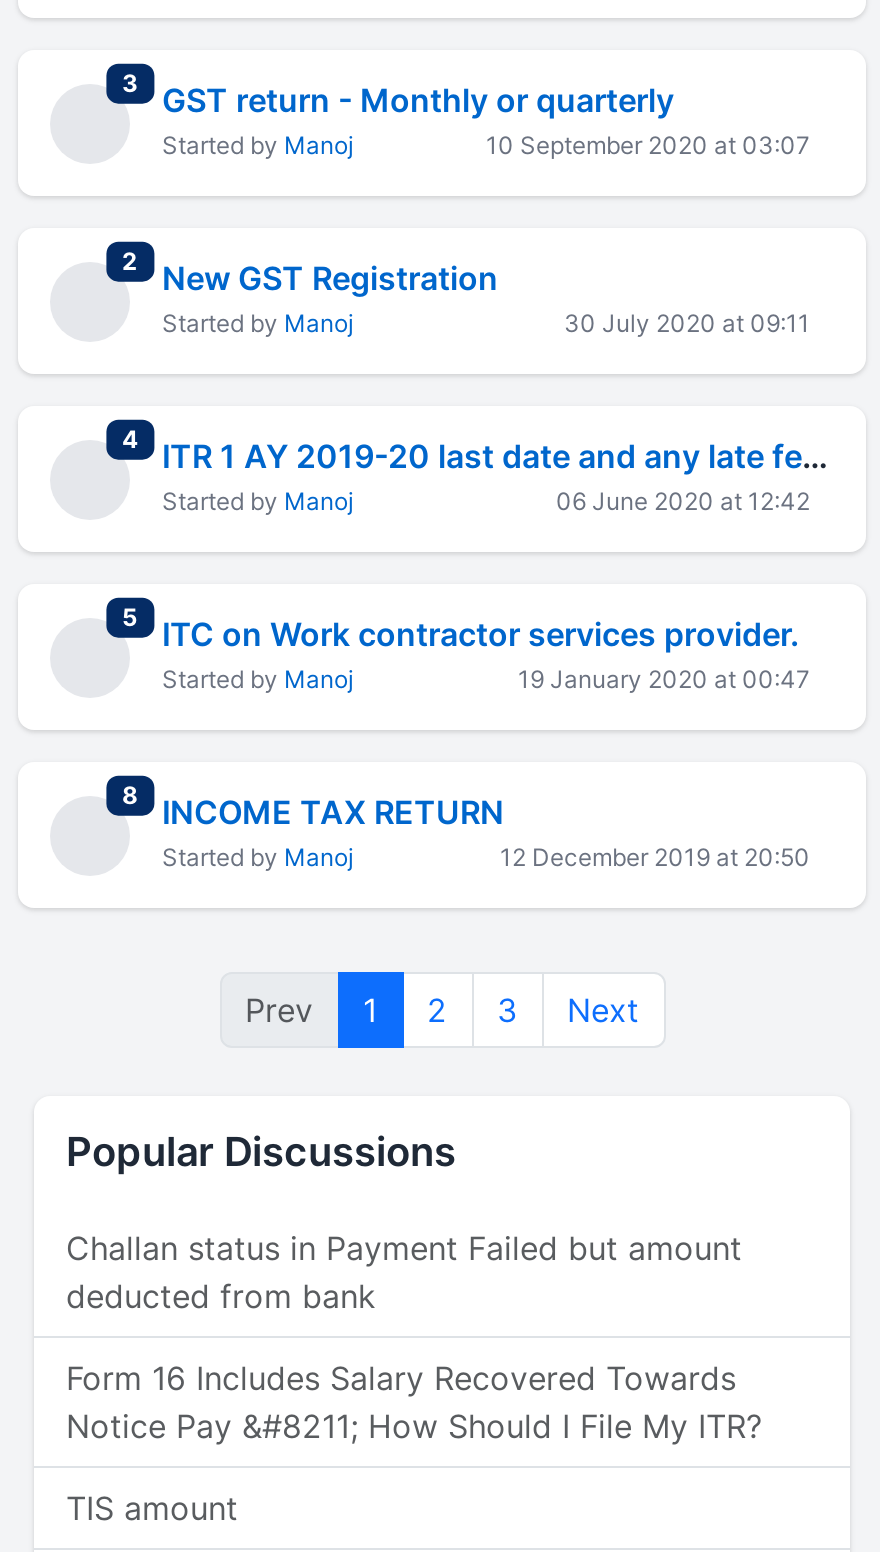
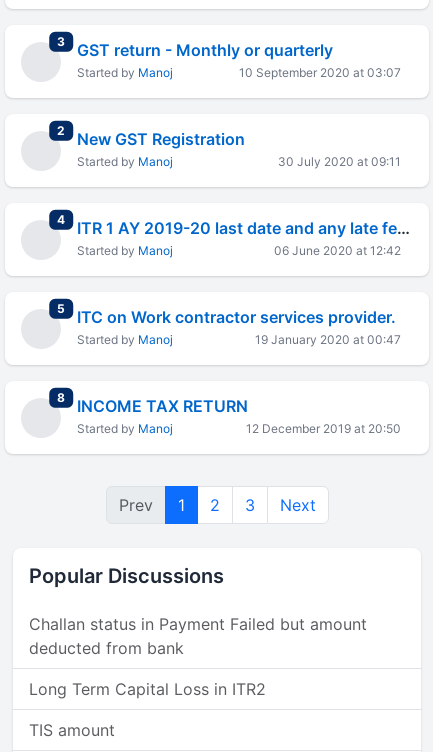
[66,1358,762,1446] Form 16 Includes Salary Recovered Towards | Notice Pay &#8211; How Should I File My ITR? -> [29,679,266,699] Long Term Capital Loss in ITR2

